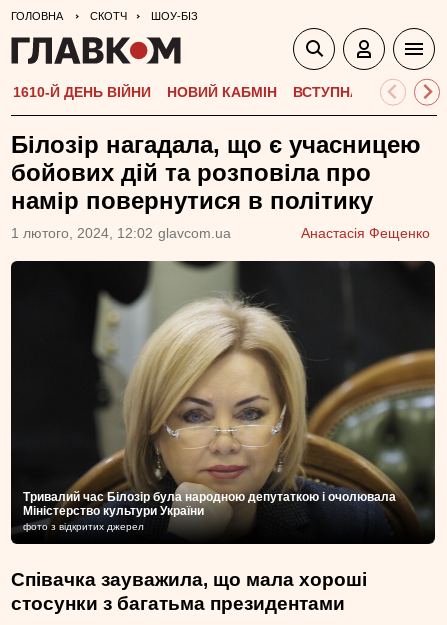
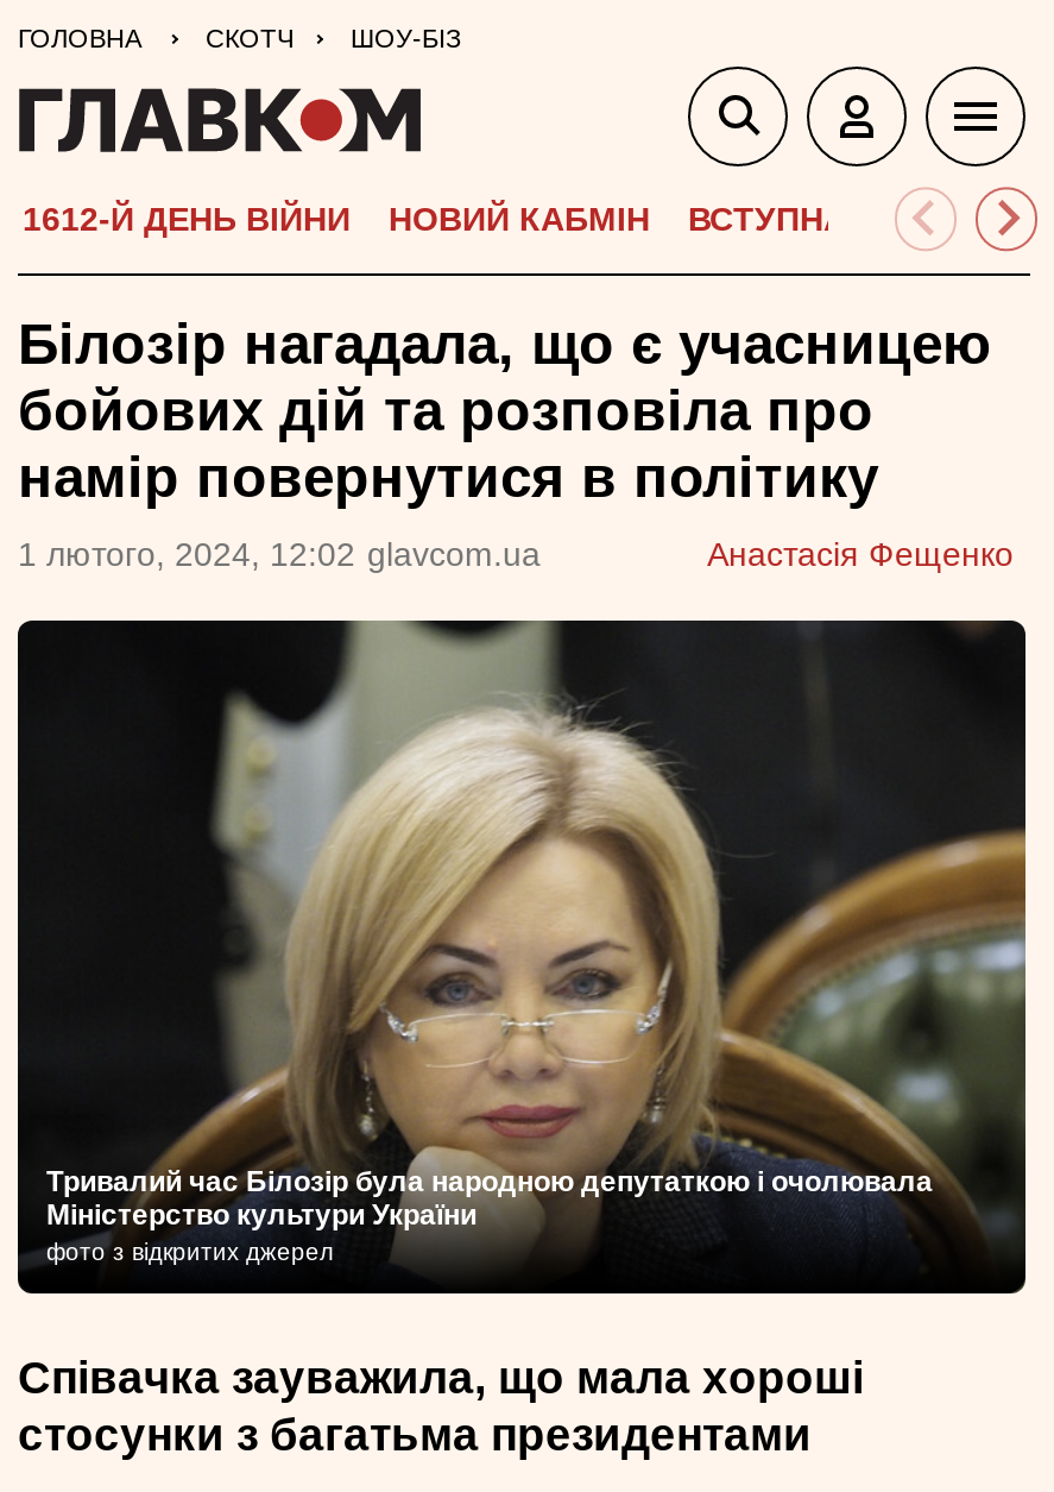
[13,84,151,100] 1610-Й ДЕНЬ ВІЙНИ -> [23,200,351,238] 1612-Й ДЕНЬ ВІЙНИ

